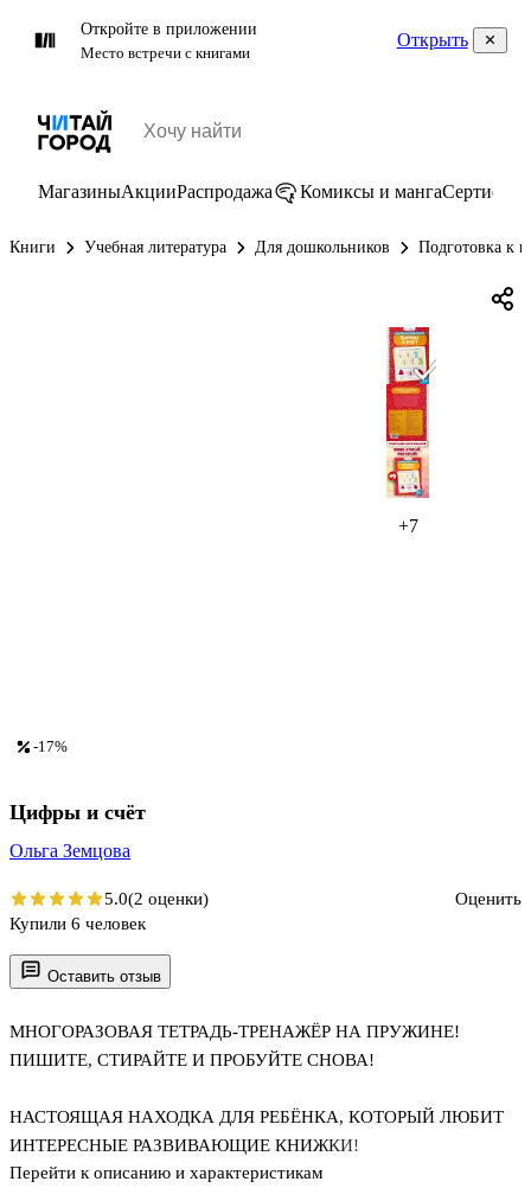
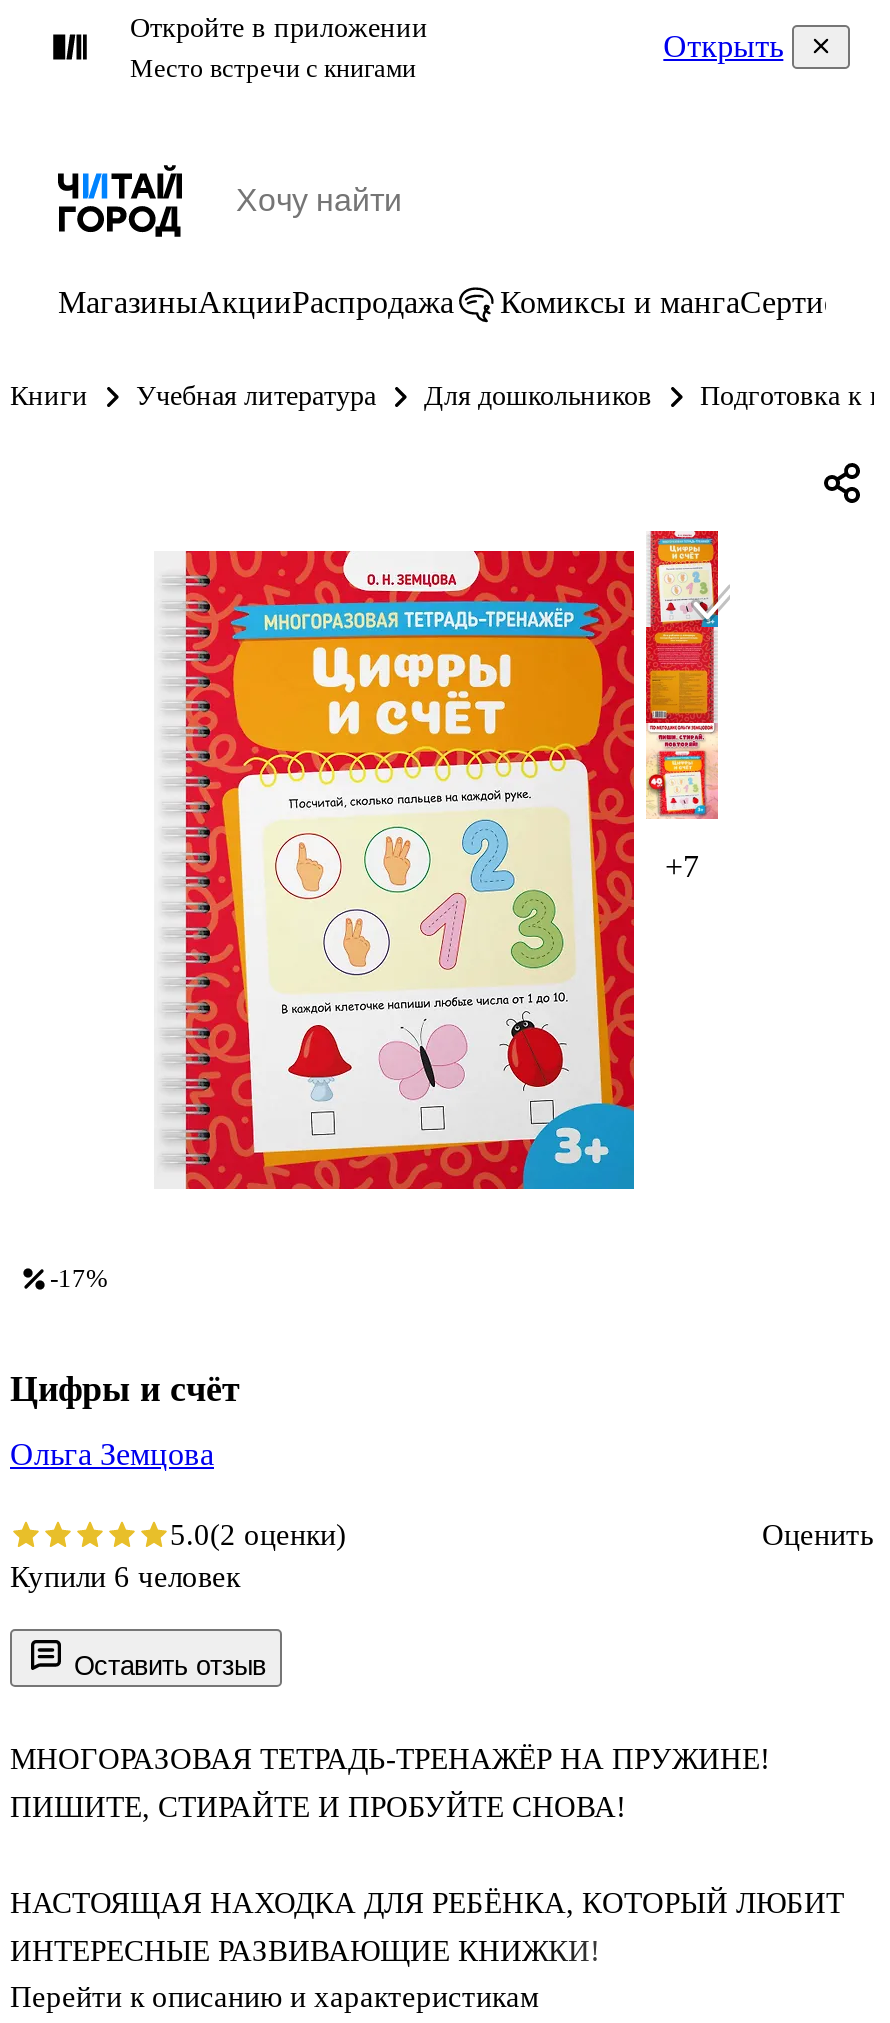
none -> [160,549,636,1191] [image]

